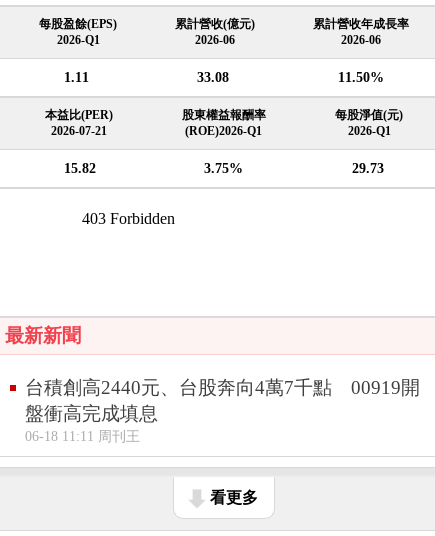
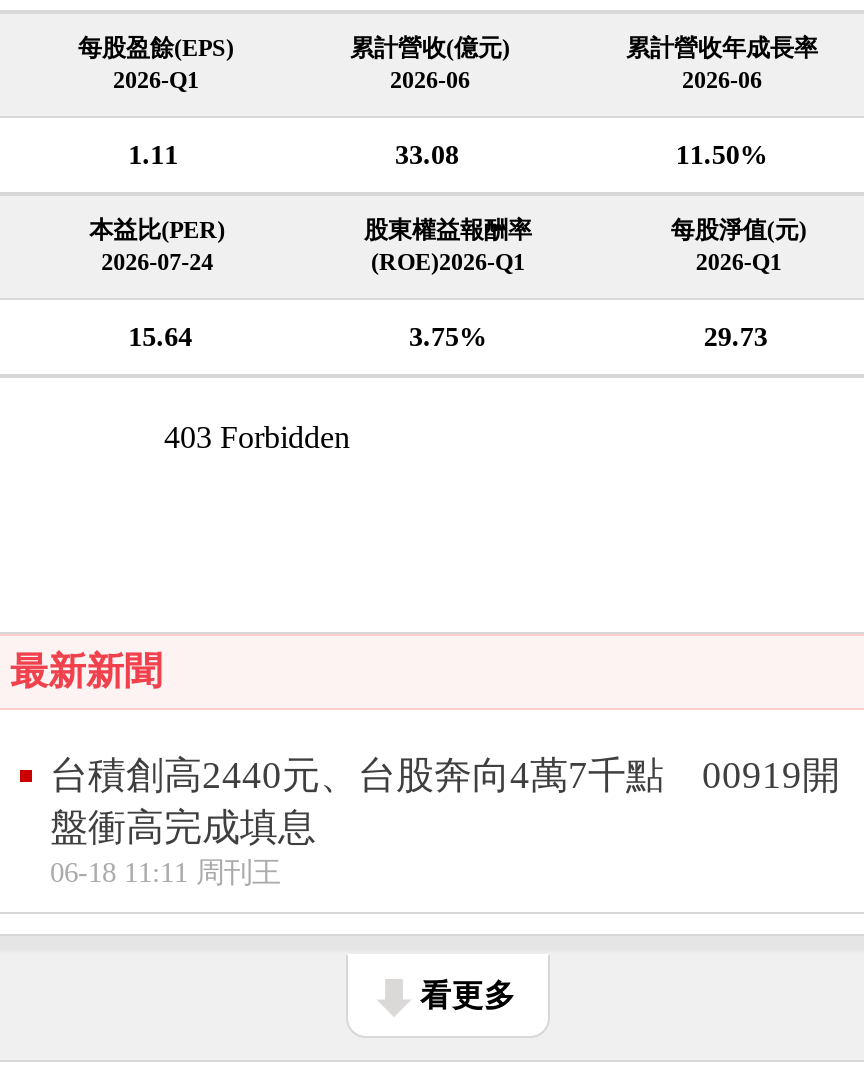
[51,124,107,138] 2026-07-21 -> [101,248,213,276] 2026-07-24
[64,160,96,176] 15.82 -> [128,320,192,352] 15.64

